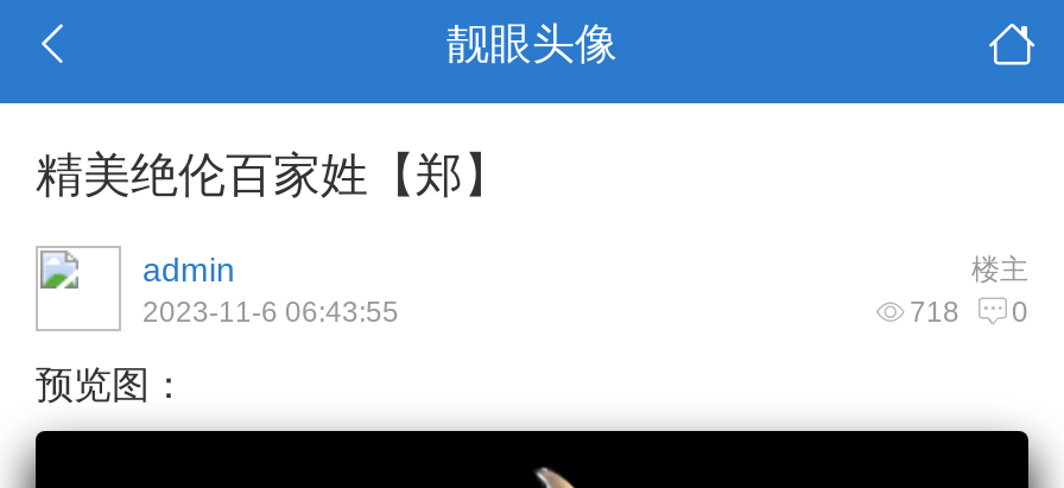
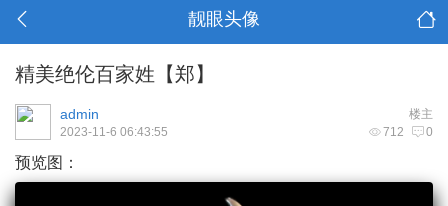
[910,296,1028,329] 718 0 -> [383,125,433,139] 712 0

